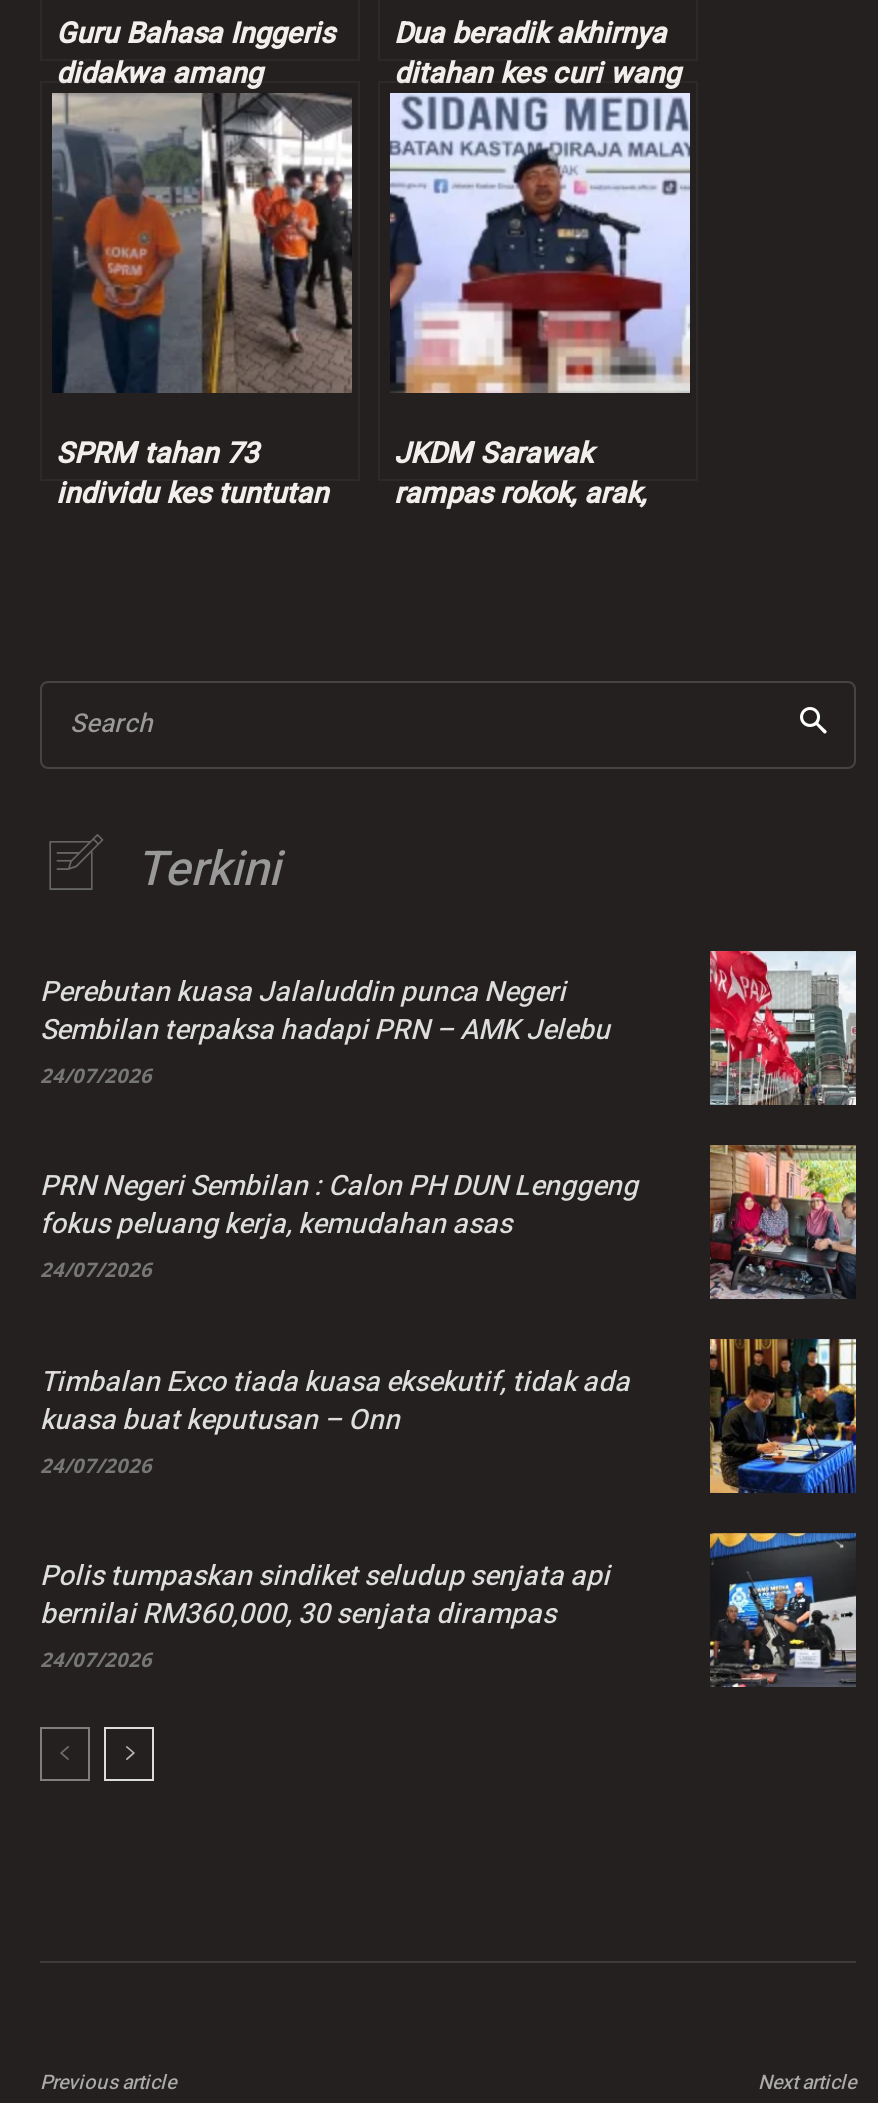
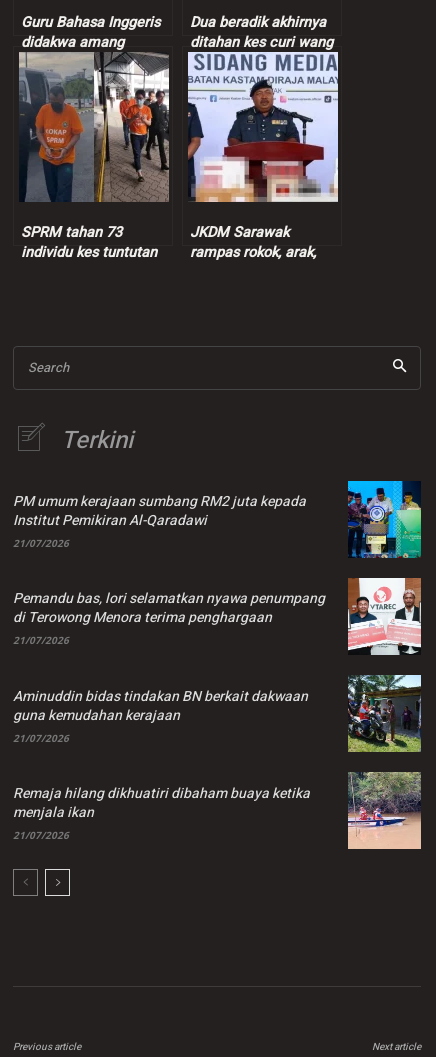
[708,949,858,1107] [image] -> [347,480,422,558] [image]
[40,972,610,1090] Perebutan kuasa Jalaluddin punca Negeri | Sembilan terpaksa hadapi PRN – AMK Jelebu | 24/07/2026 -> [13,491,306,550] PM umum kerajaan sumbang RM2 juta kepada | Institut Pemikiran Al-Qaradawi | 21/07/2026
[40,1143,858,1301] [image] | PRN Negeri Sembilan : Calon PH DUN Lenggeng | fokus peluang kerja, kemudahan asas | 24/07/2026 -> [13,577,422,655] [image] | Pemandu bas, lori selamatkan nyawa penumpang | di Terowong Menora terima penghargaan | 21/07/2026
[40,1337,858,1495] [image] | Timbalan Exco tiada kuasa eksekutif, tidak ada | kuasa buat keputusan – Onn | 24/07/2026 -> [13,674,422,753] [image] | Aminuddin bidas tindakan BN berkait dakwaan | guna kemudahan kerajaan | 21/07/2026
[708,1531,858,1687] [image] -> [347,771,422,850] [image]
[40,1554,610,1672] Polis tumpaskan sindiket seludup senjata api | bernilai RM360,000, 30 senjata dirampas | 24/07/2026 -> [13,783,310,842] Remaja hilang dikhuatiri dibaham buaya ketika | menjala ikan | 21/07/2026

